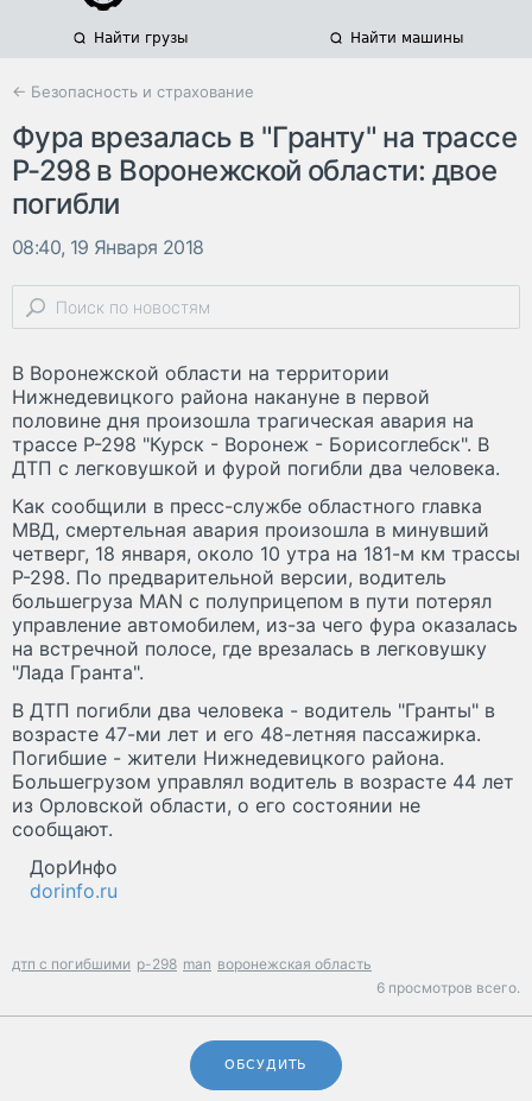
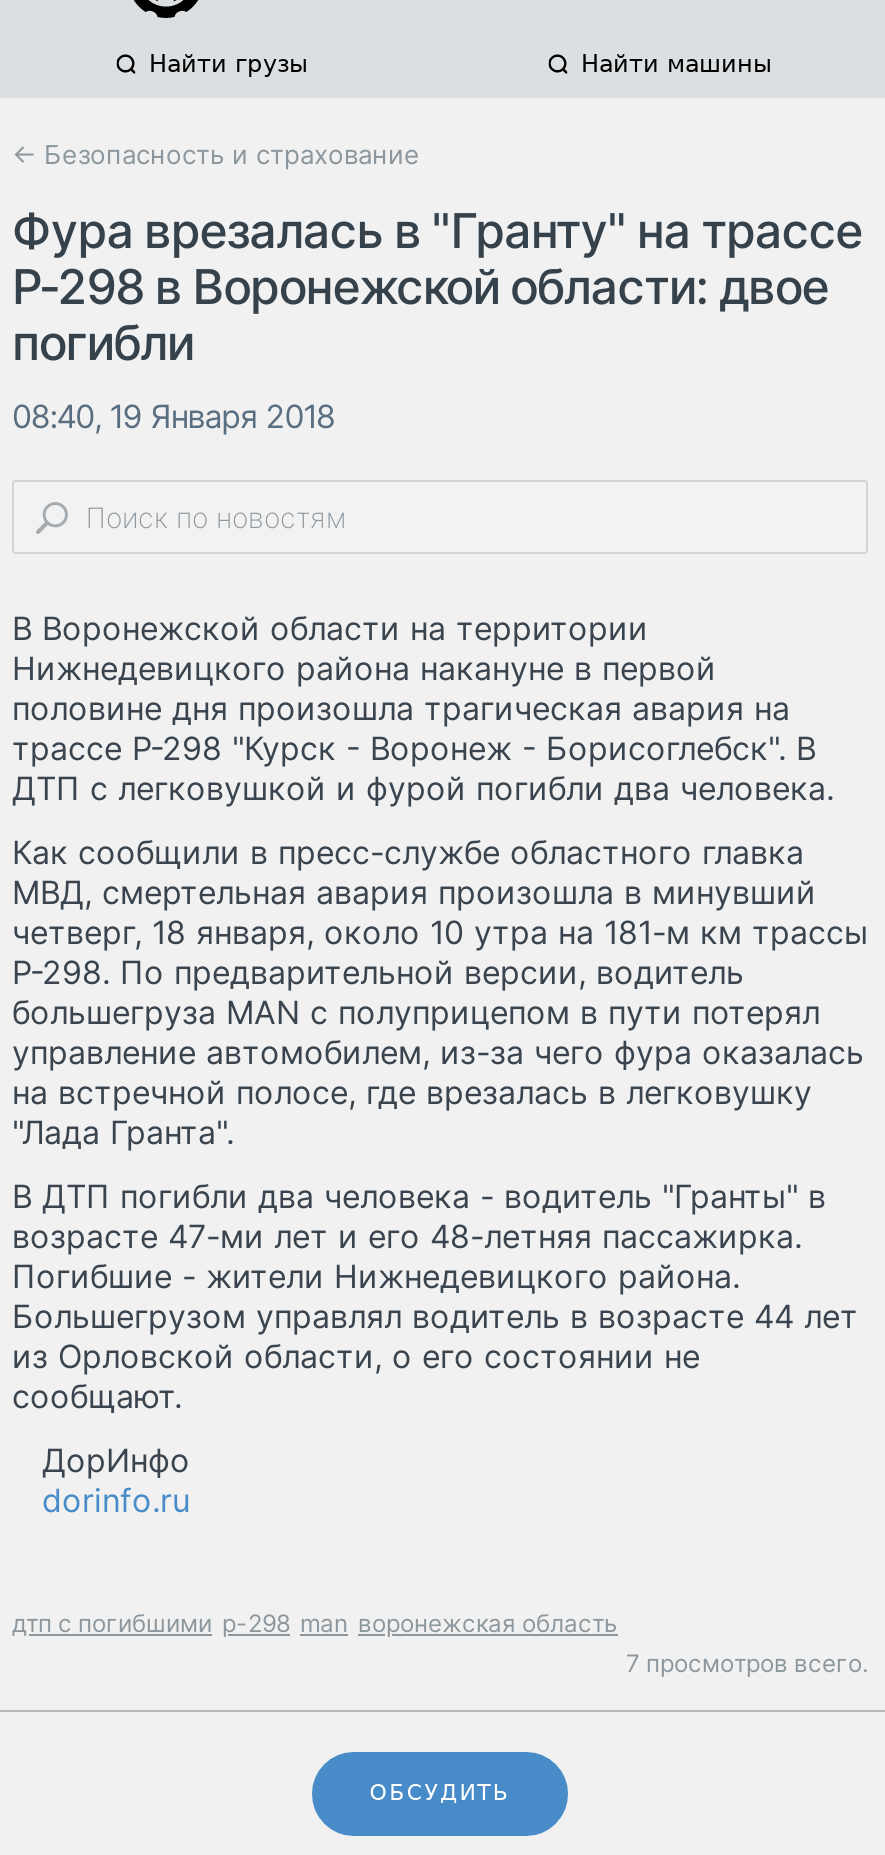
[376,979,520,997] 6 просмотров всего. -> [626,1648,868,1678] 7 просмотров всего.

